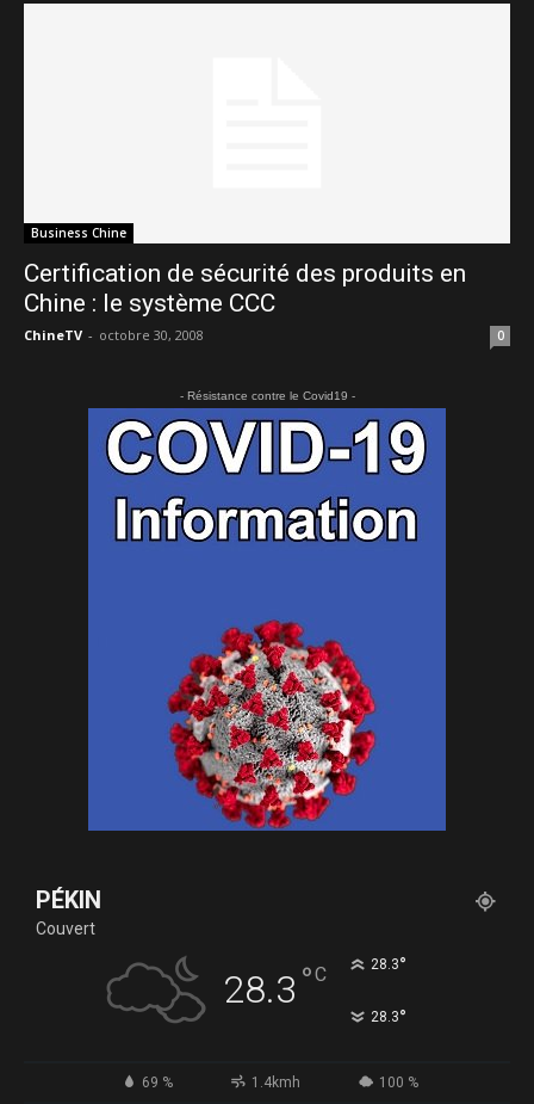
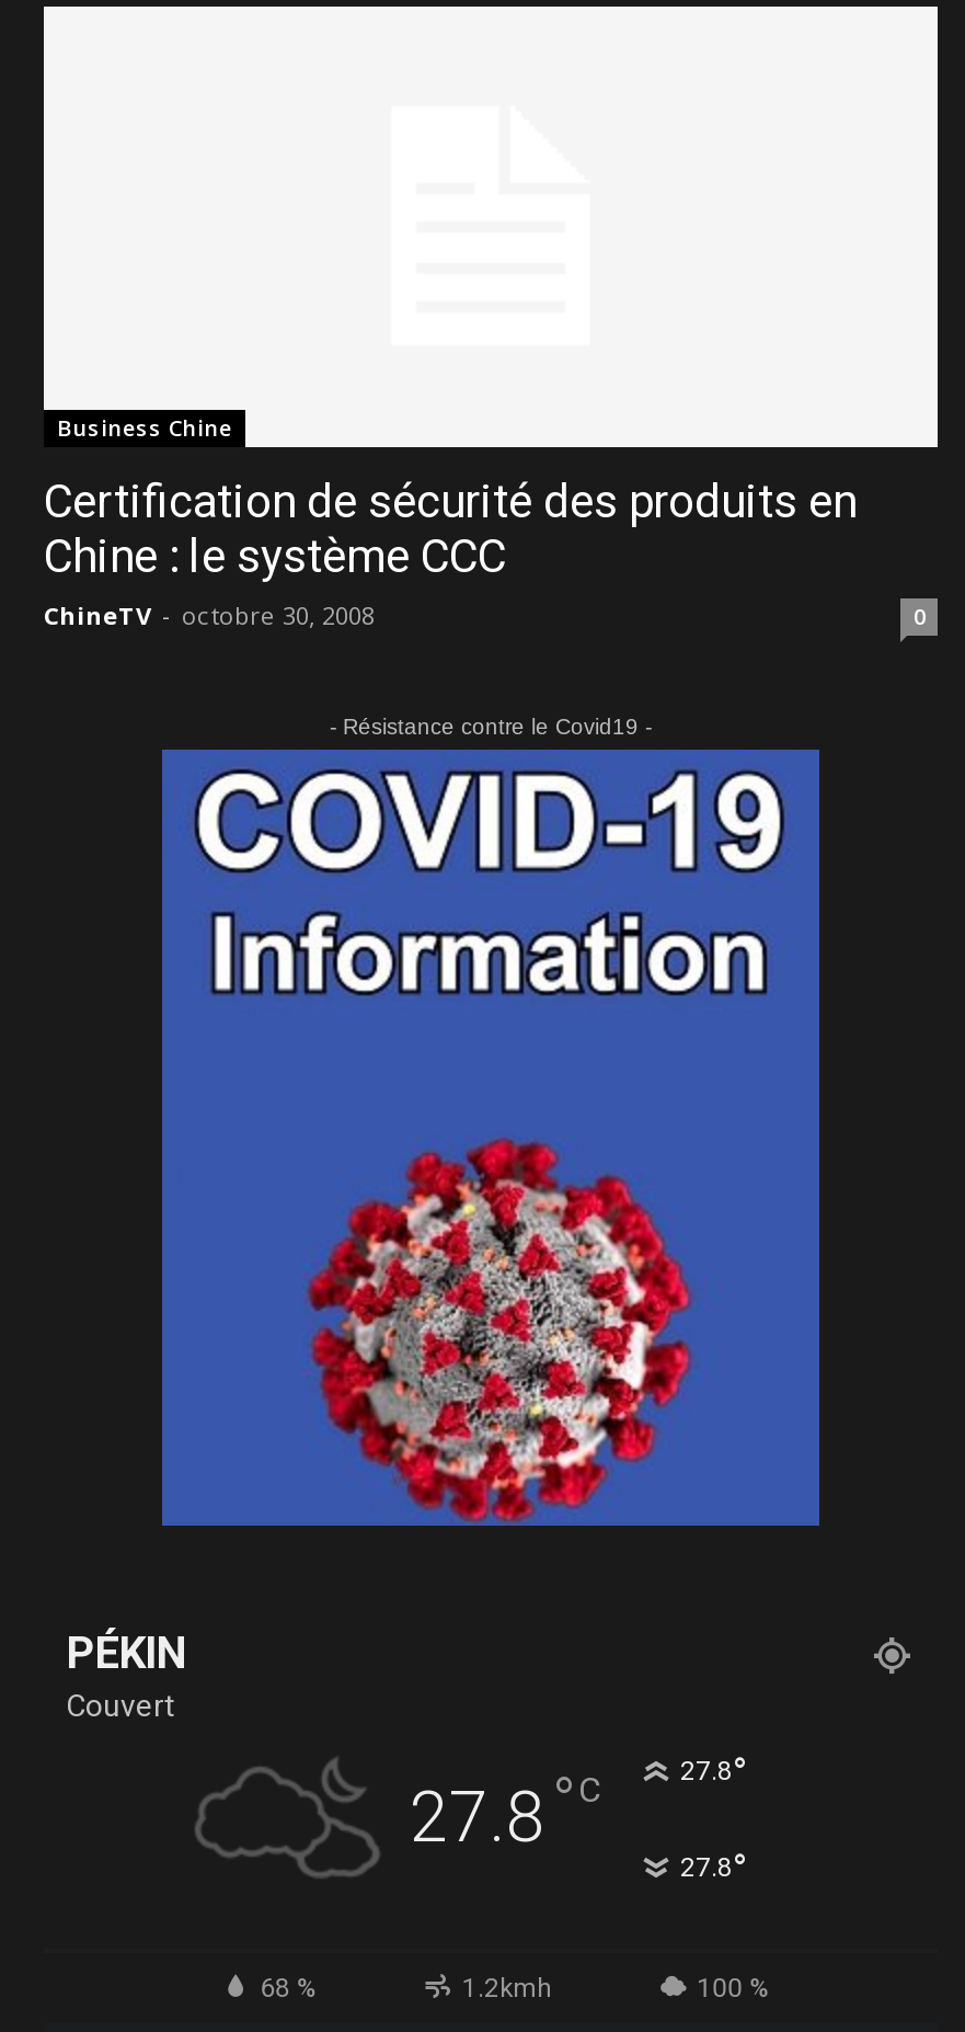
[223,953,406,1013] 28.3 °C | 28.3° -> [410,1750,746,1860] 27.8 °C | 27.8°
[370,1006,406,1031] 28.3° -> [680,1847,746,1893] 27.8°
[141,1075,300,1091] 69 % | 1.4kmh -> [260,1974,552,2005] 68 % | 1.2kmh

